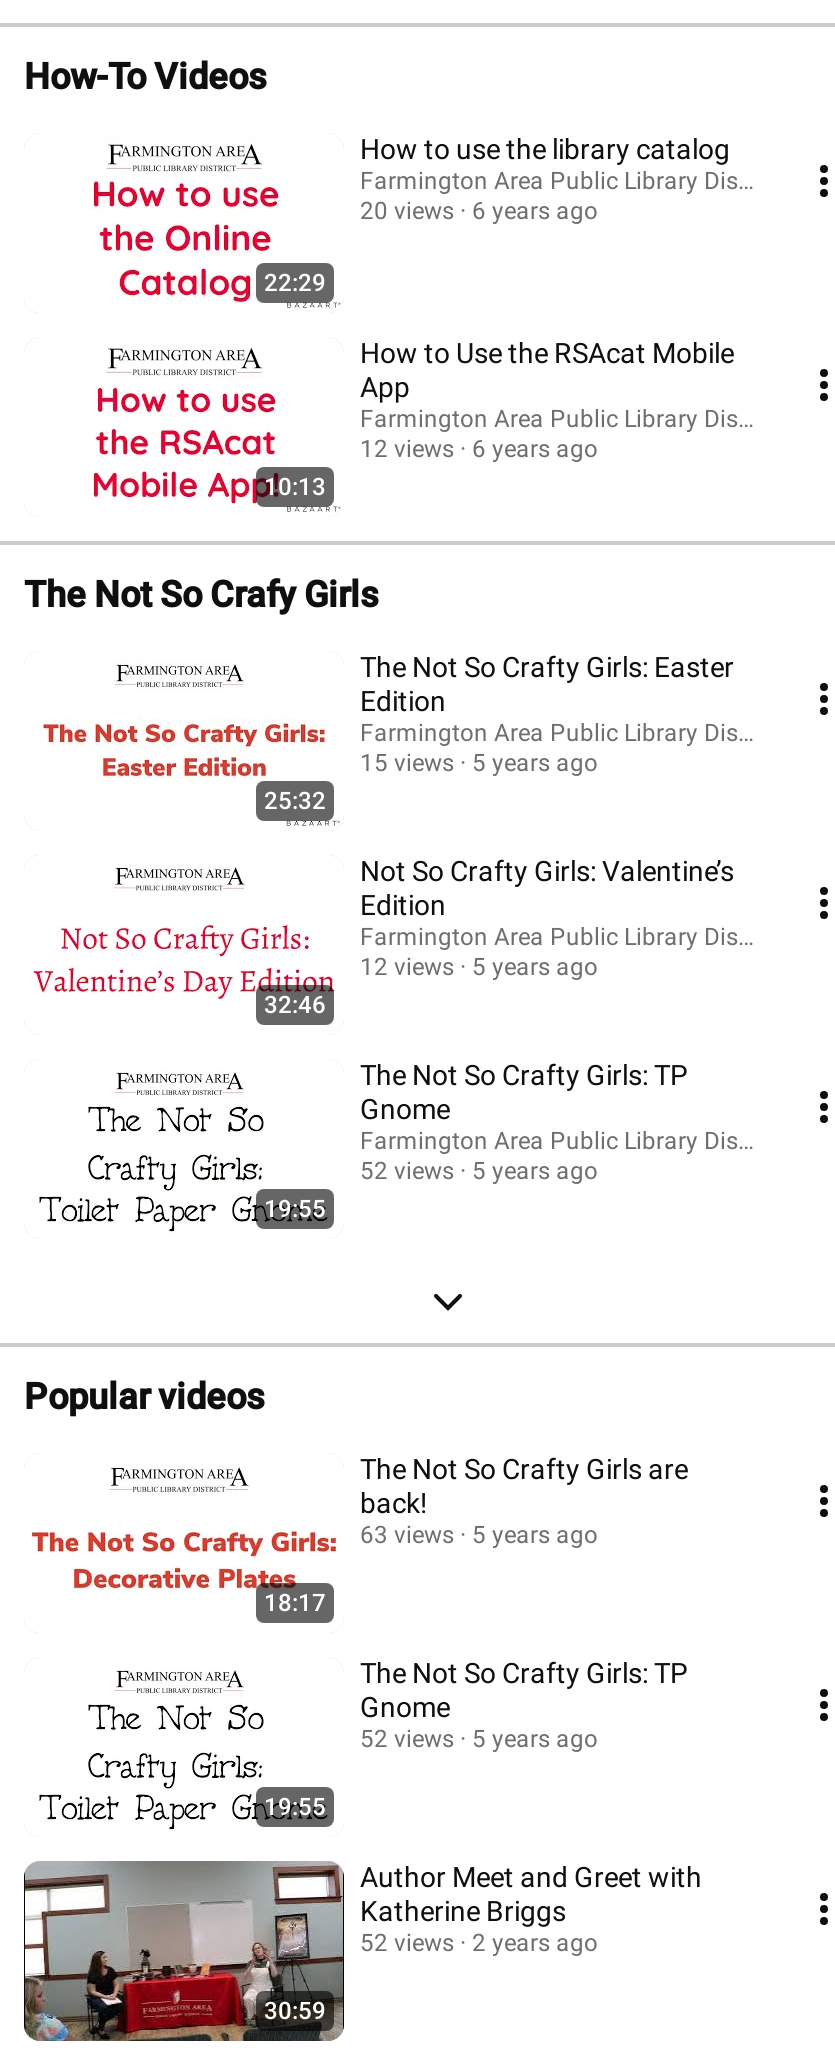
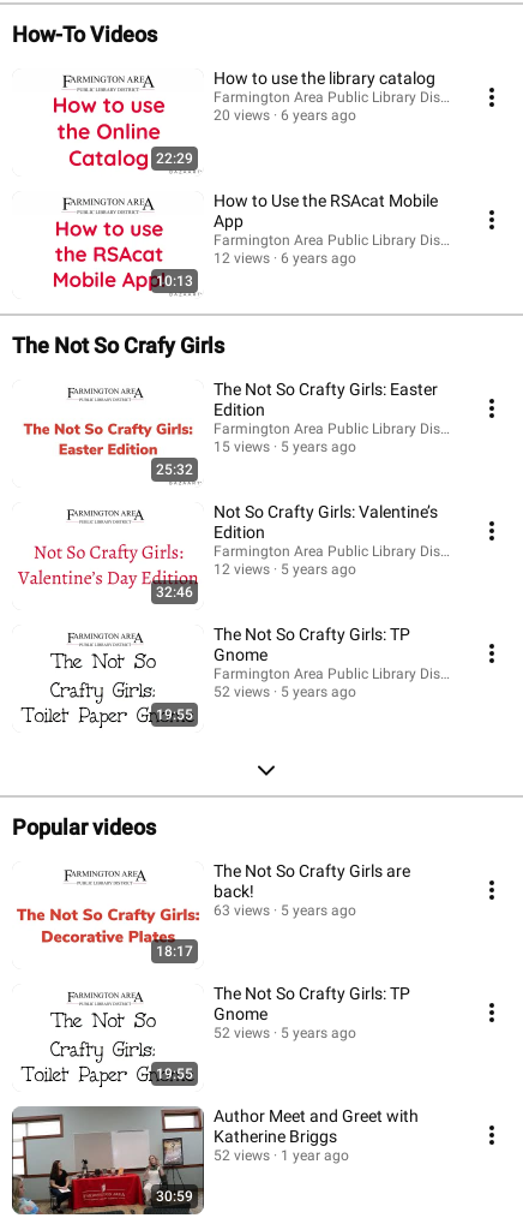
[360,1929,598,1957] 52 views 2 years ago -> [214,1147,349,1164] 52 views 1 year ago

